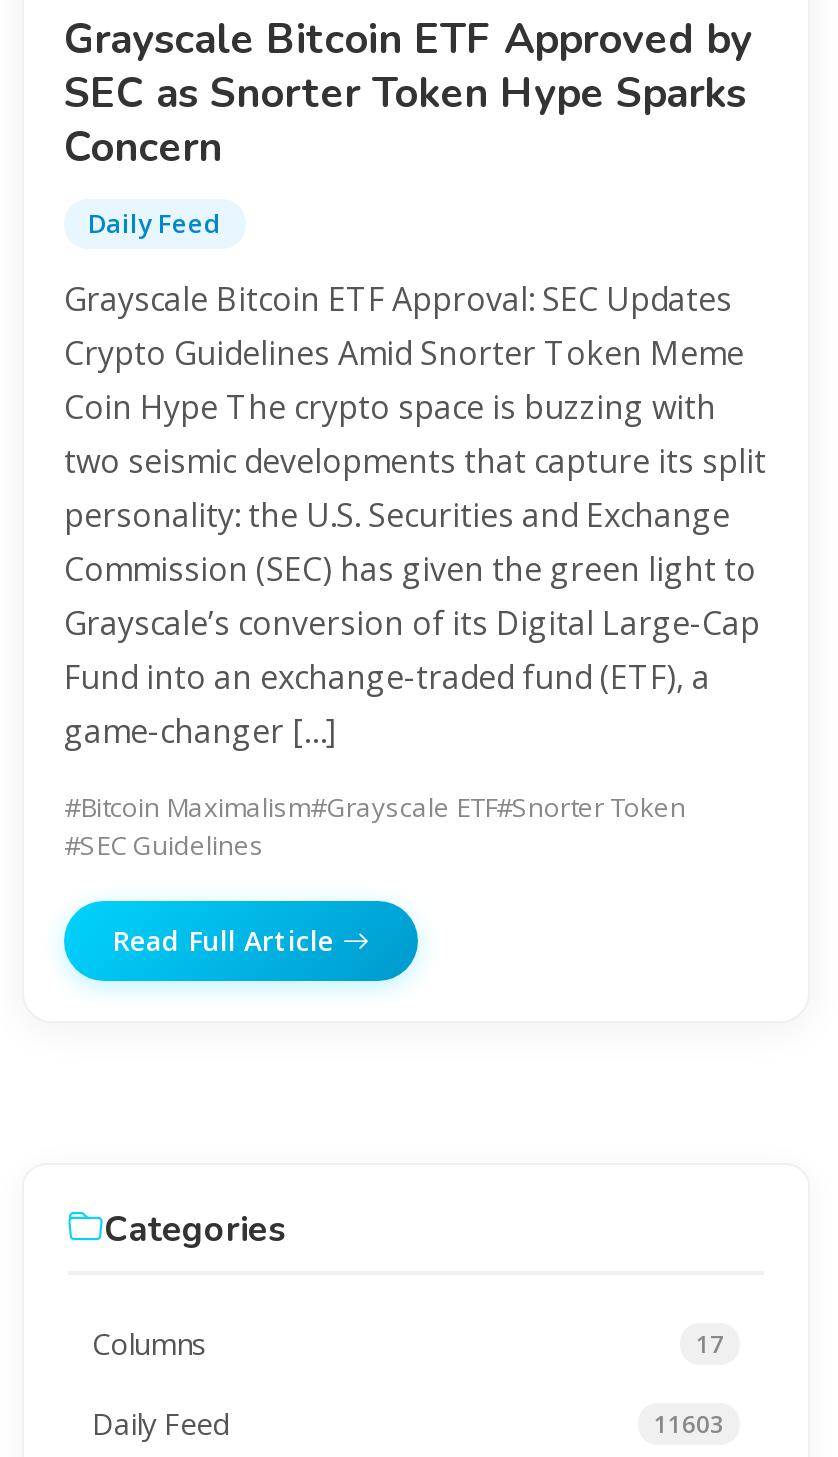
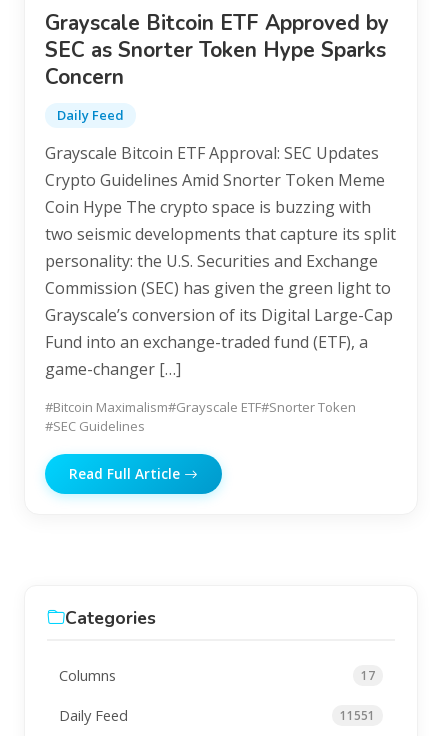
[654,1406,724,1438] 11603 -> [340,706,375,722] 11551

